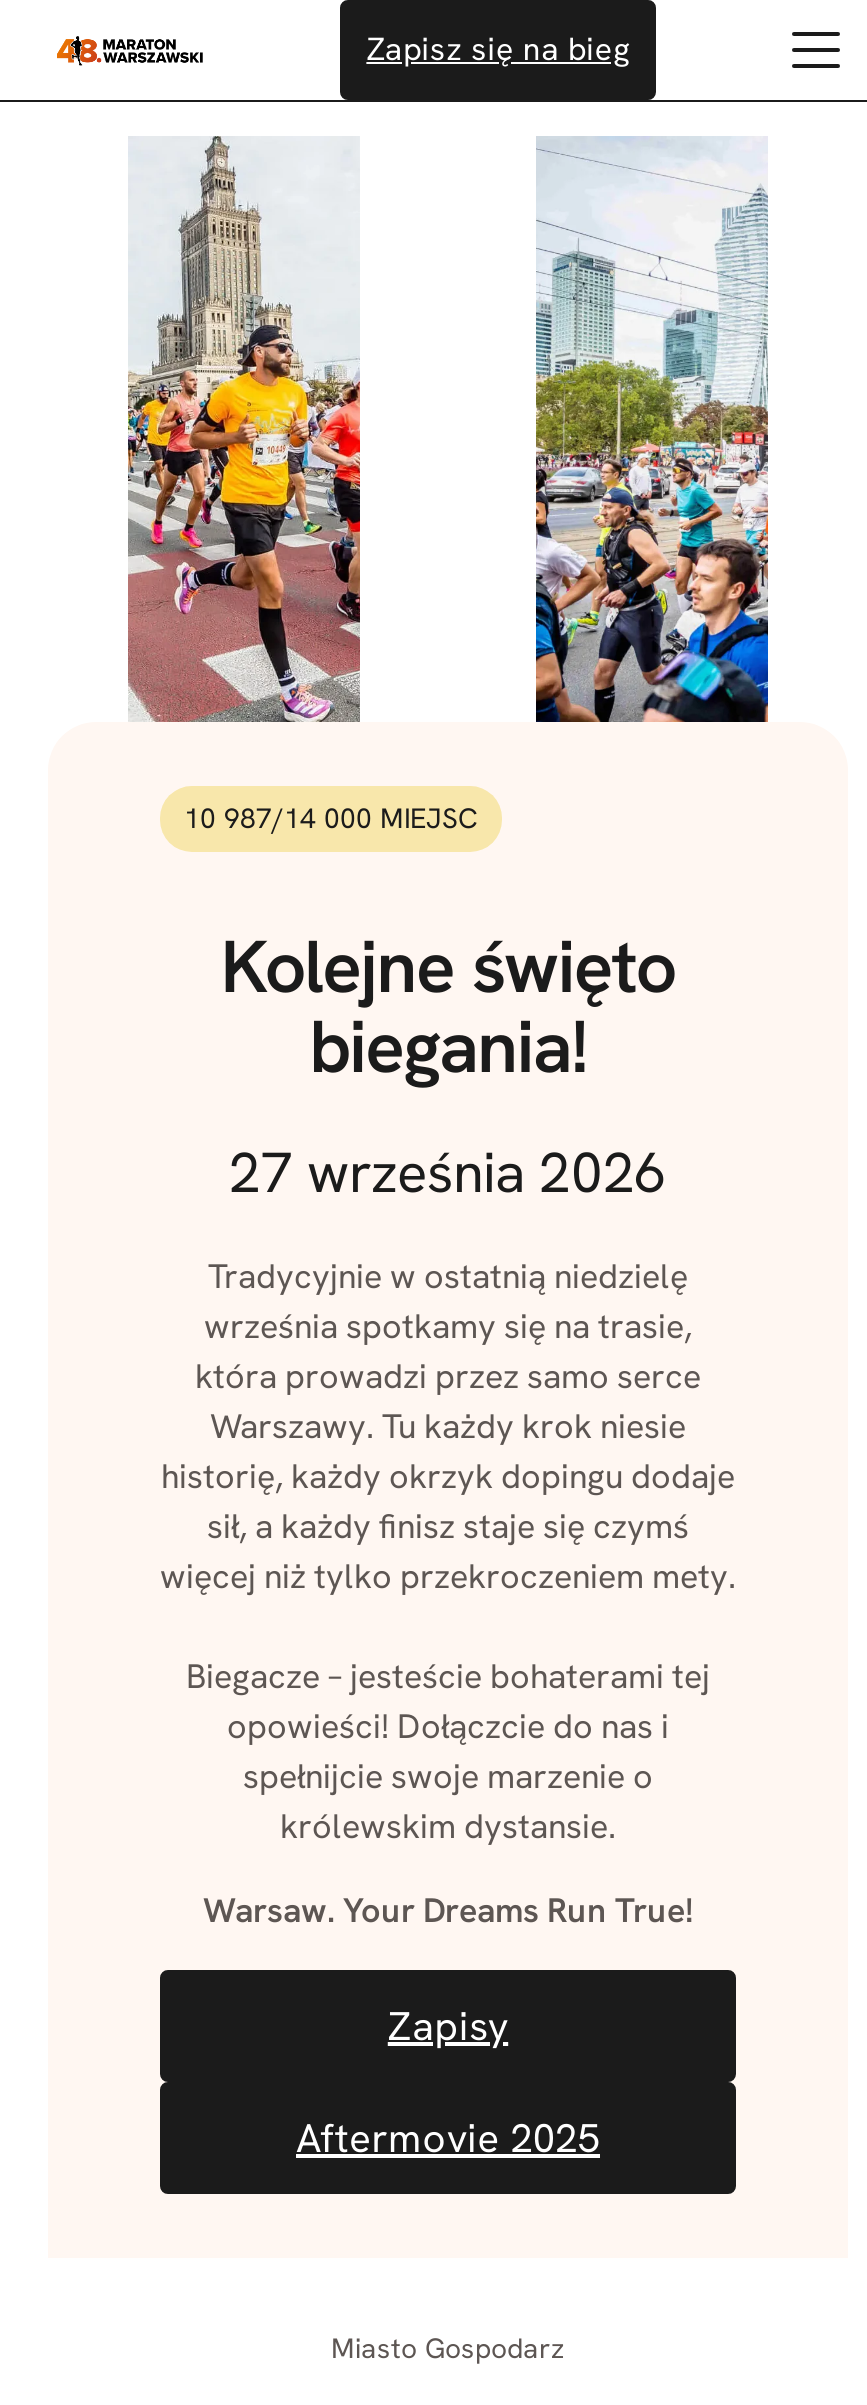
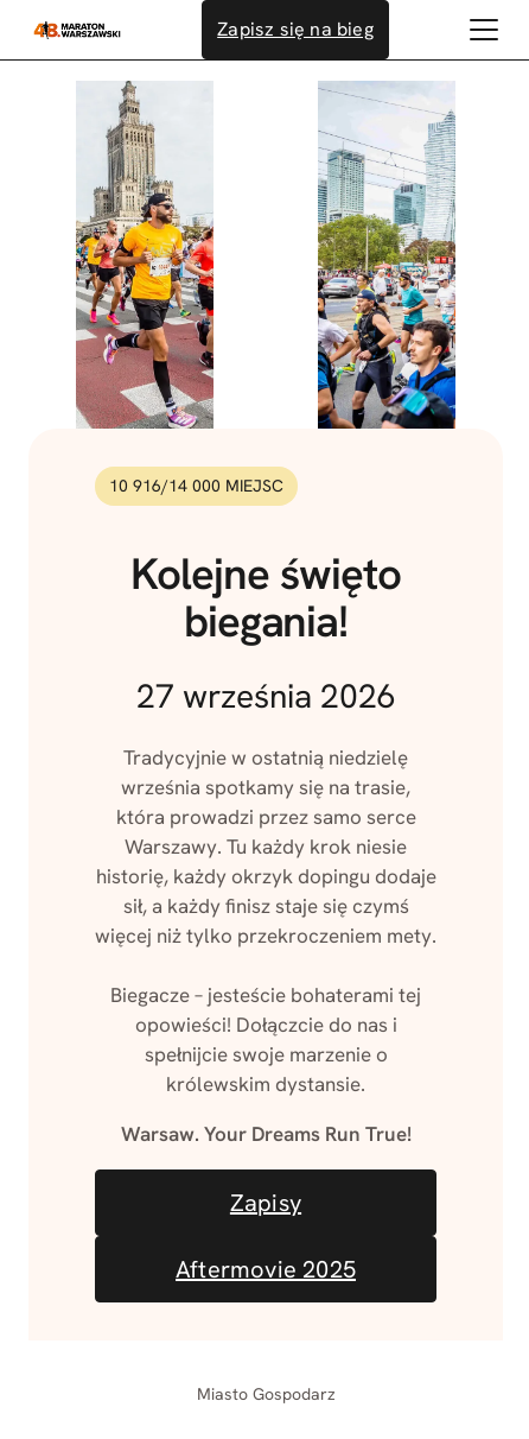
[184,800,478,836] 10 987/14 000 MIEJSC -> [109,475,283,496] 10 916/14 000 MIEJSC

